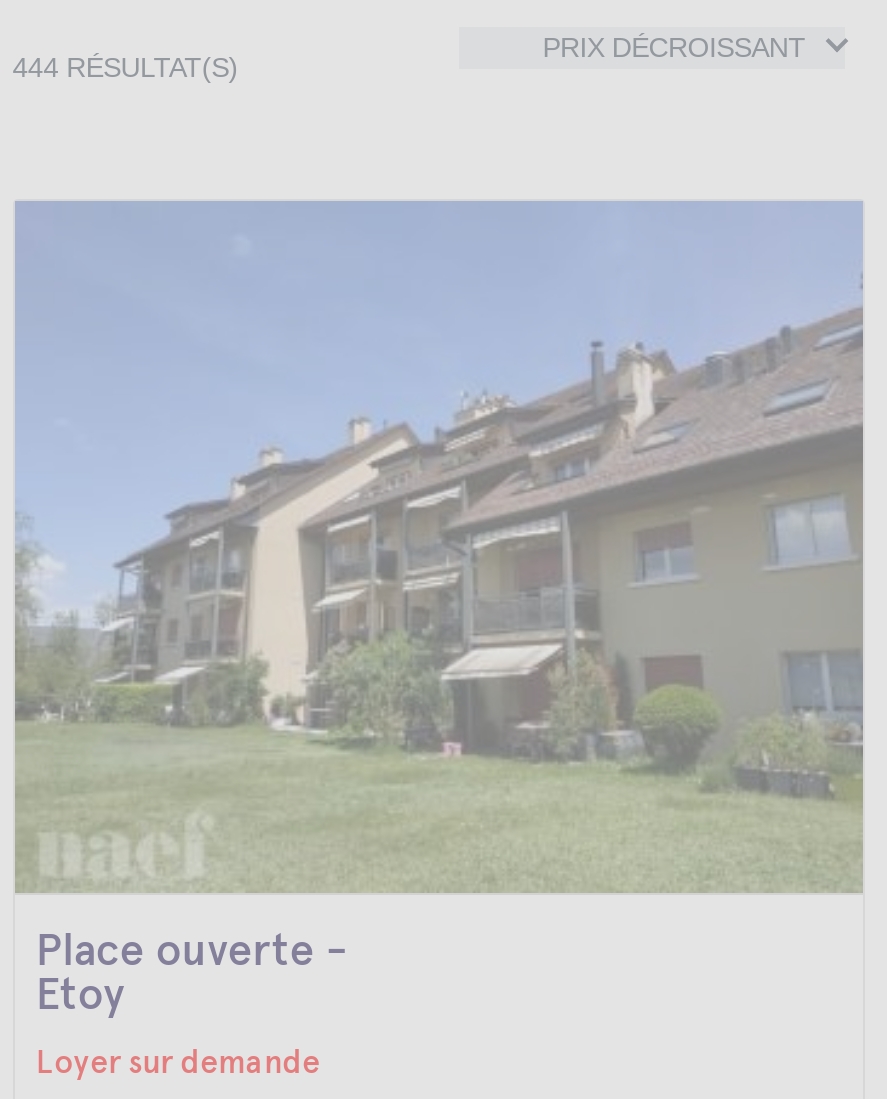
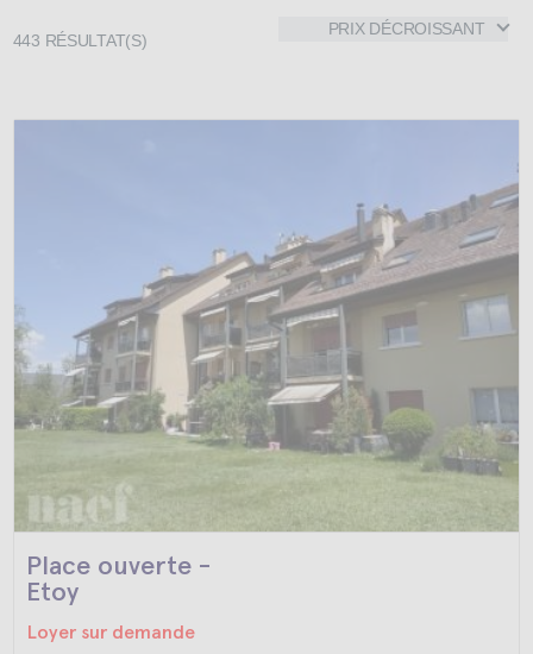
[12,51,238,83] 444 RÉSULTAT(S) -> [13,31,147,50] 443 RÉSULTAT(S)

